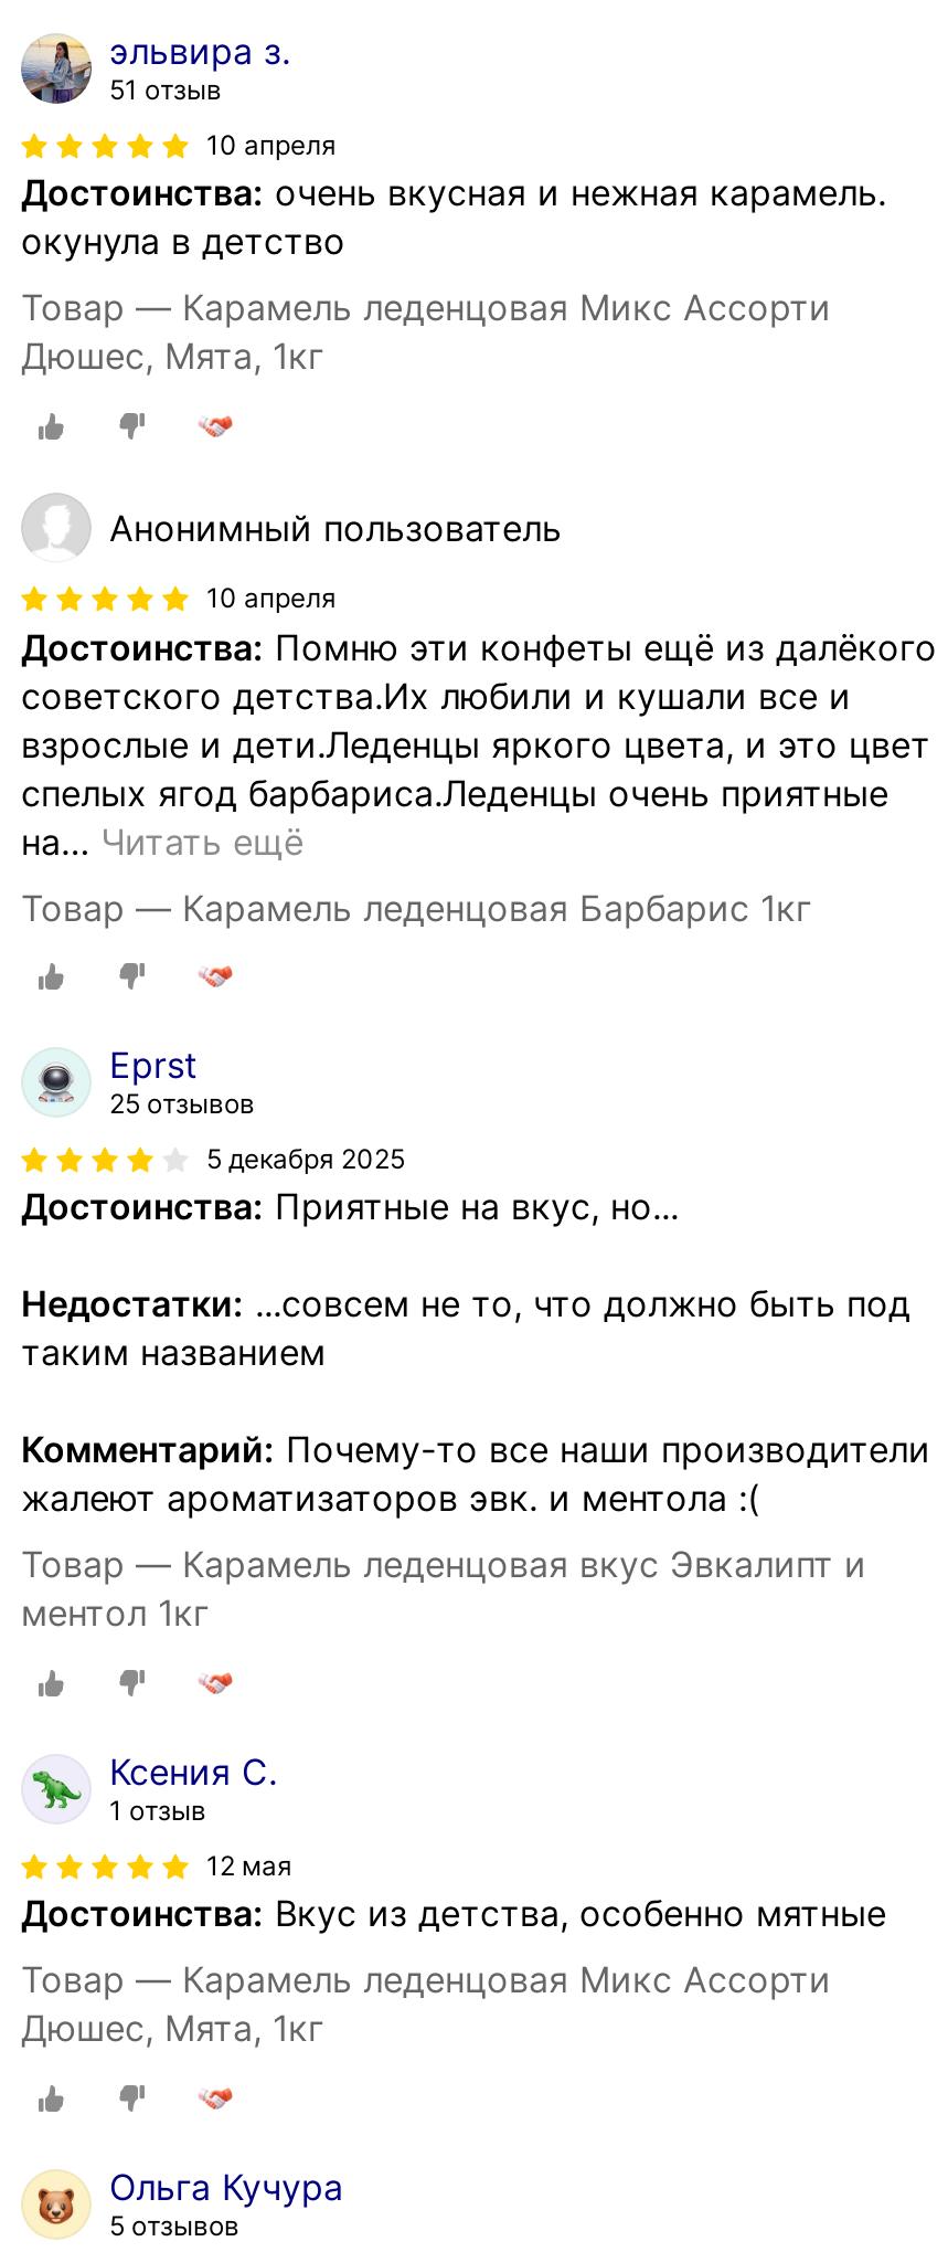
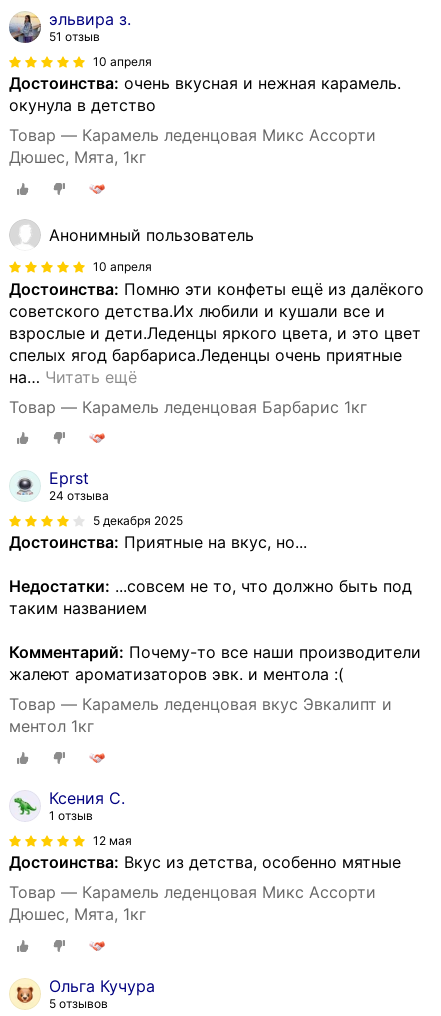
[109,1088,255,1121] 25 отзывов -> [49,488,109,503] 24 отзыва

